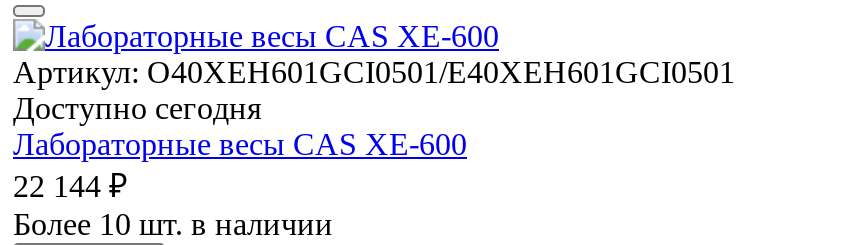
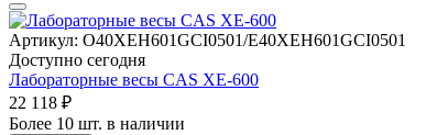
[13,169,127,203] 22 144 ₽ -> [9,93,72,112] 22 118 ₽

